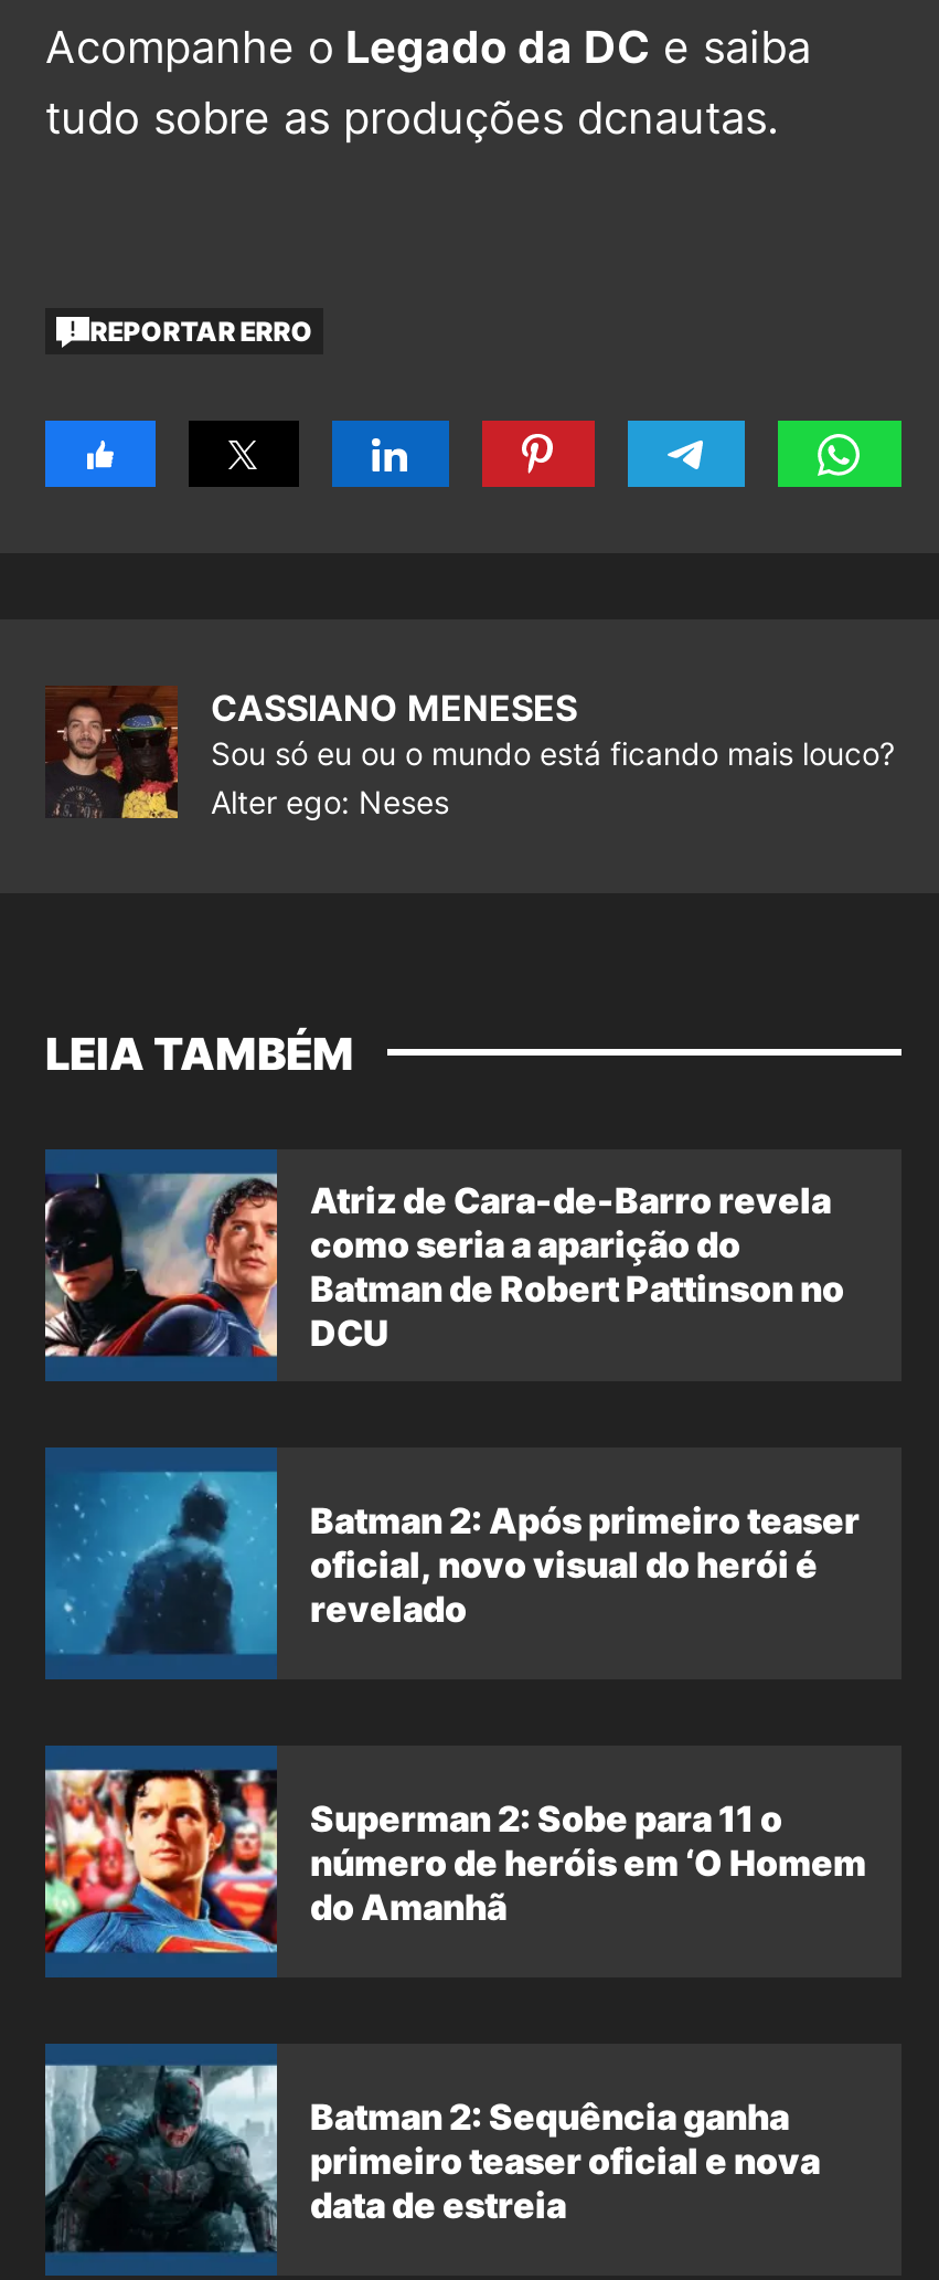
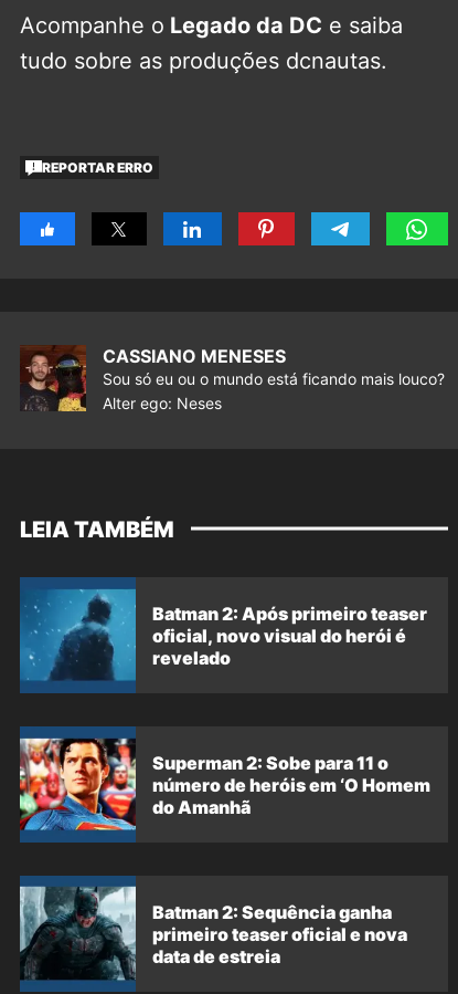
[43,1171,844,1359] [image] | Atriz de Cara-de-Barro revela | como seria a aparição do | Batman de Robert Pattinson no | DCU -> none

